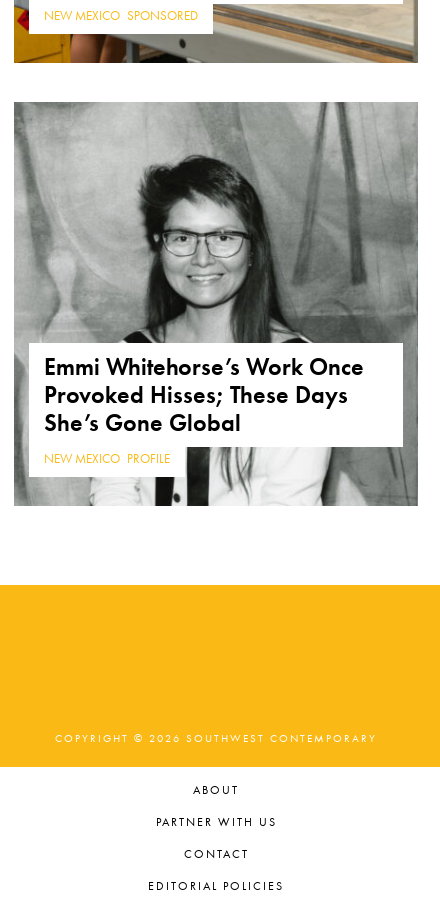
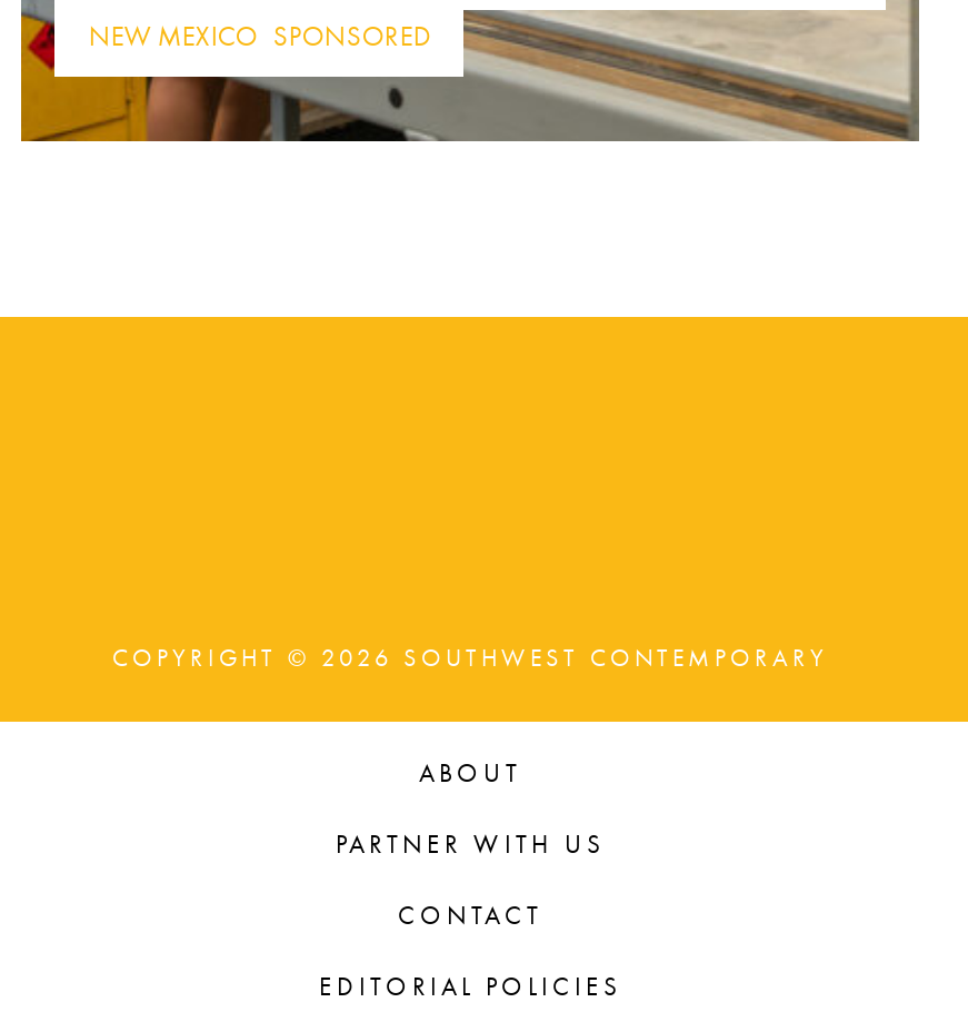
[13,101,418,507] [image] | Emmi Whitehorse’s Work Once | Provoked Hisses; These Days | She’s Gone Global | NEW MEXICO, PROFILE -> none

